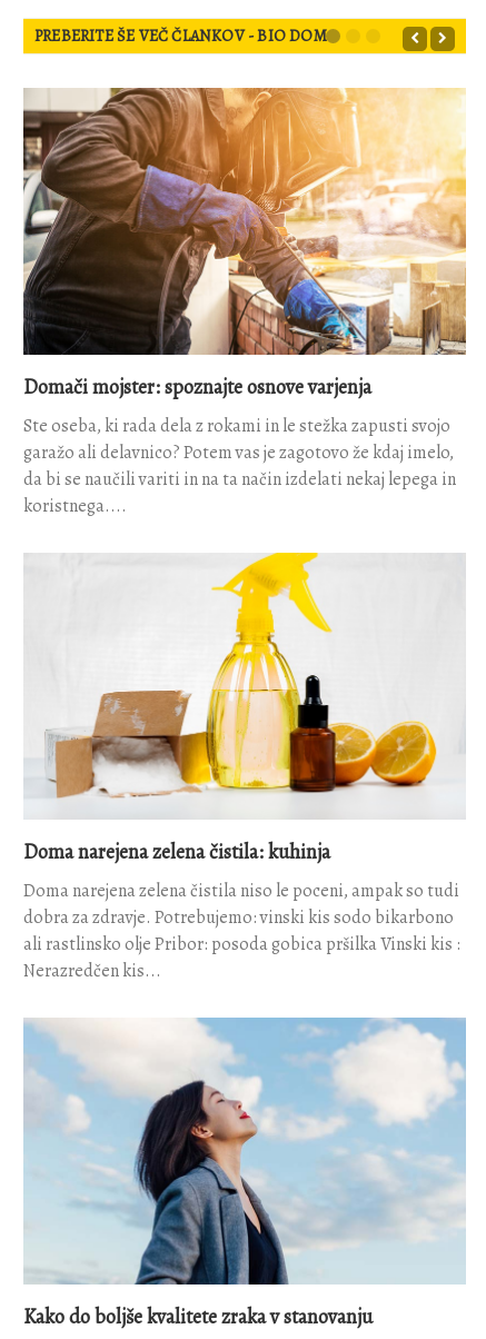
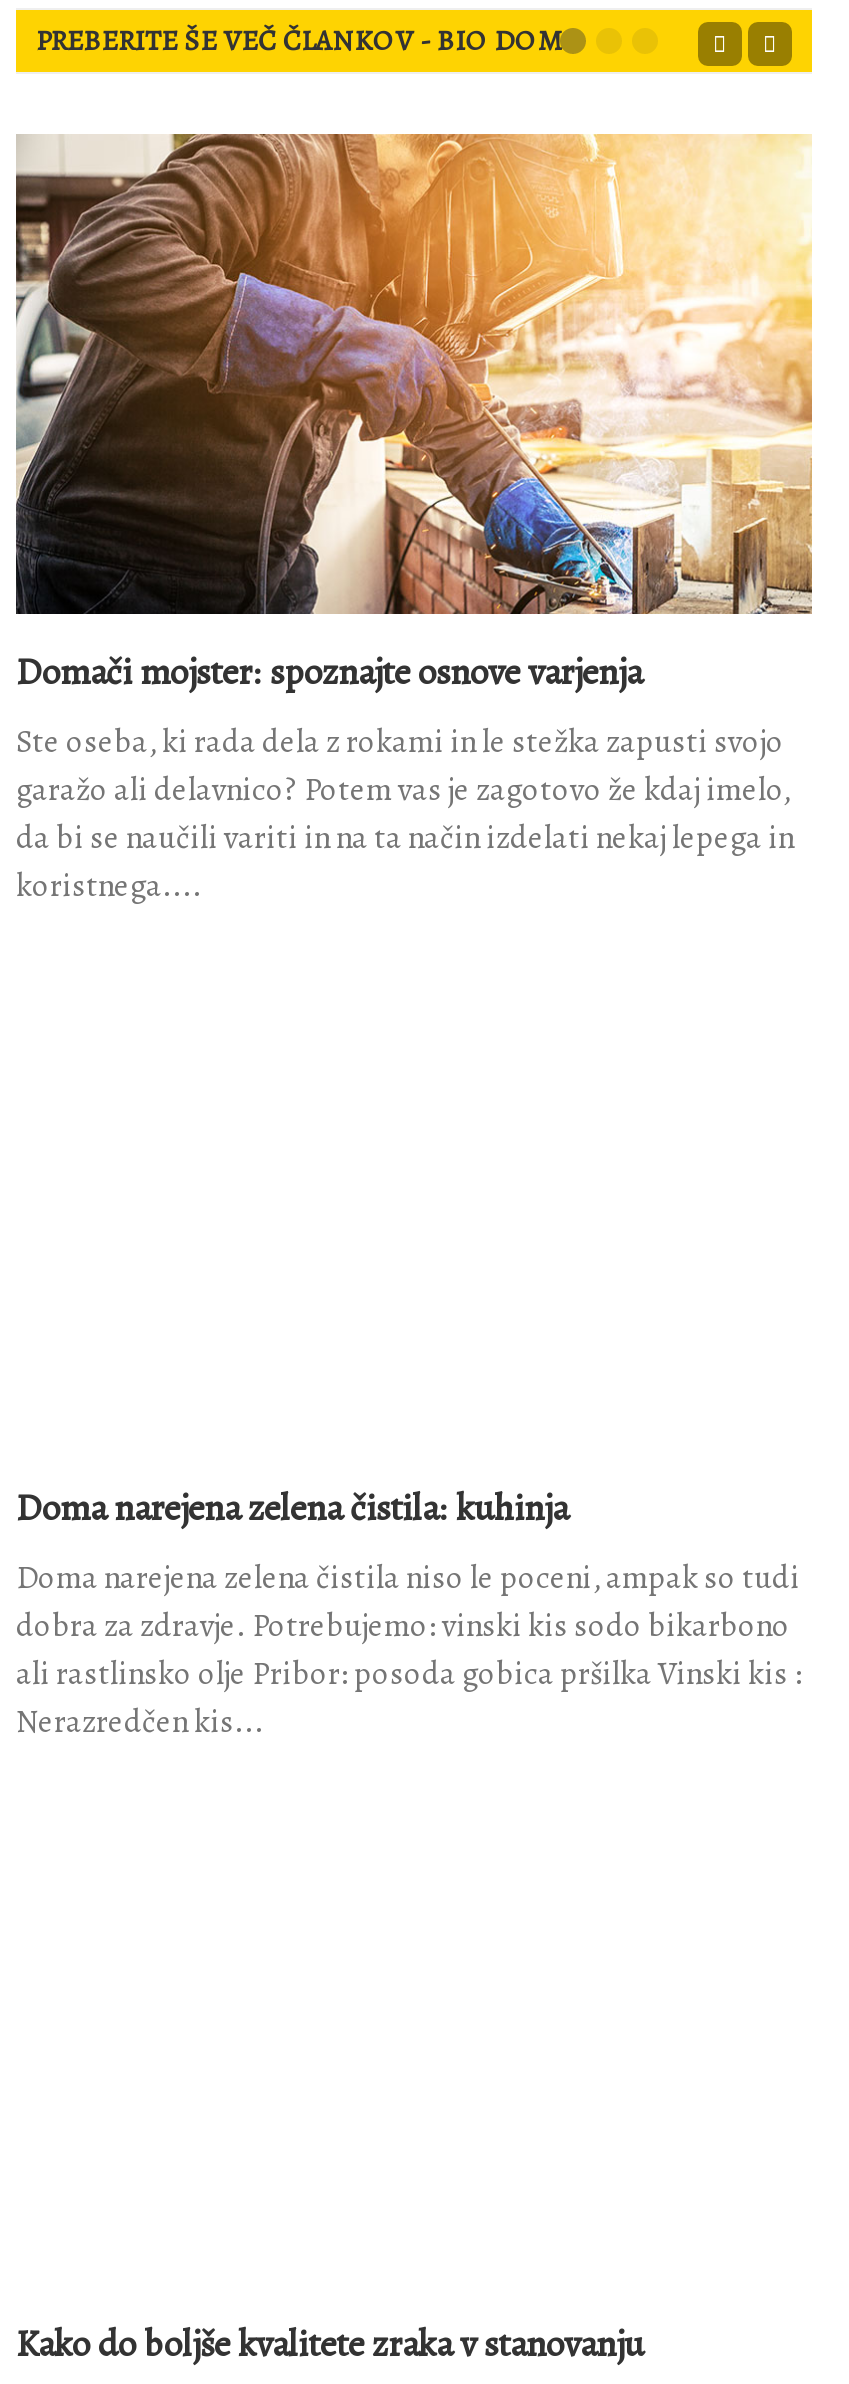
[24,552,465,819] [image] -> none
[23,1016,467,1286] [image] -> none

